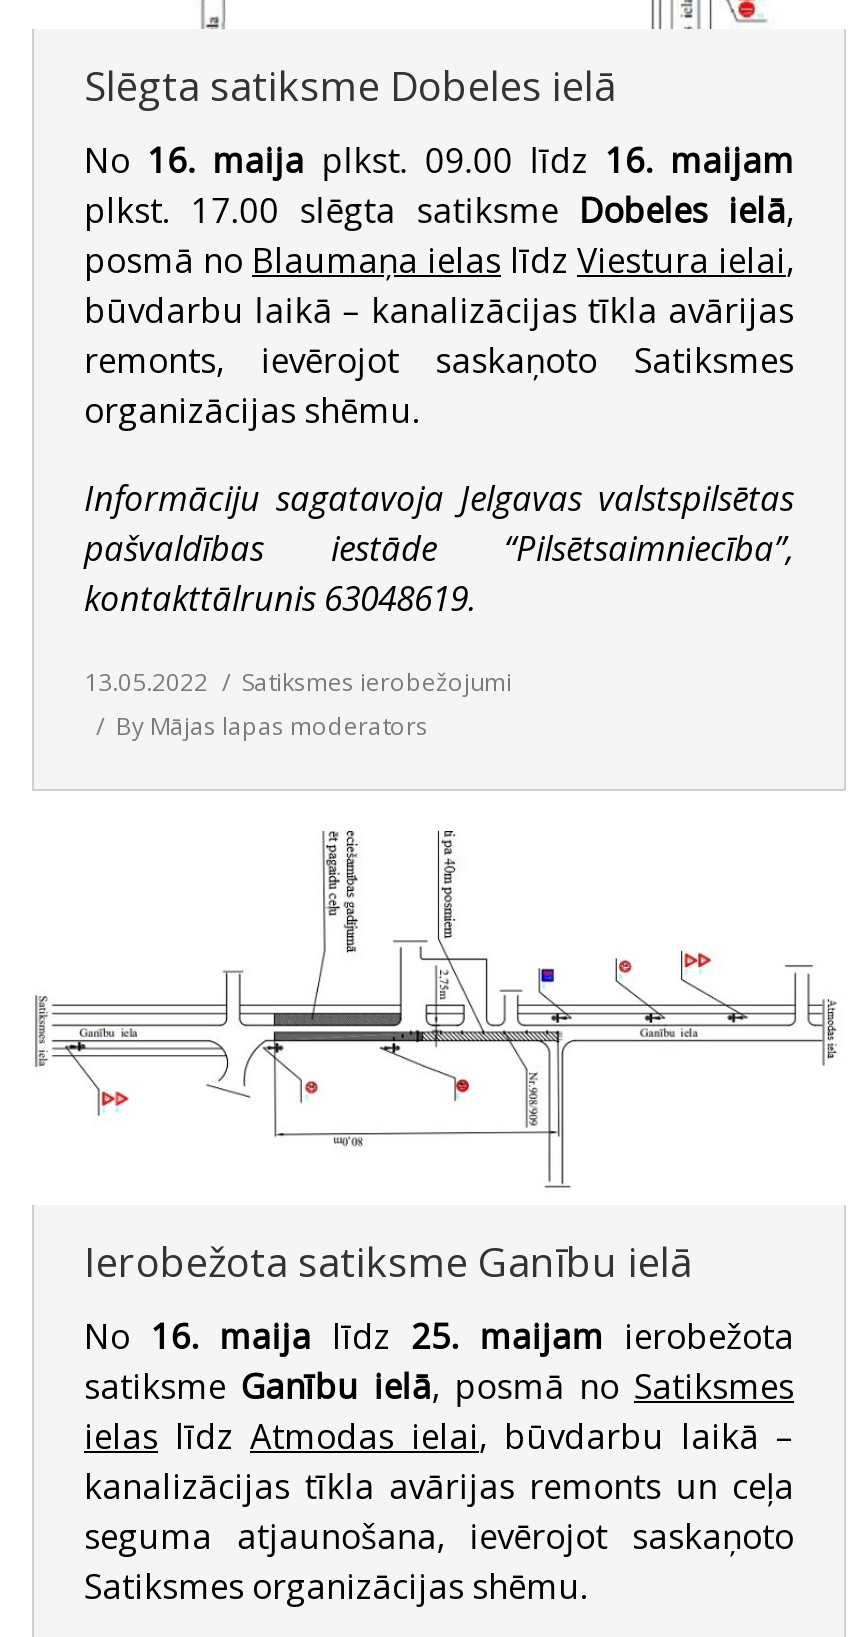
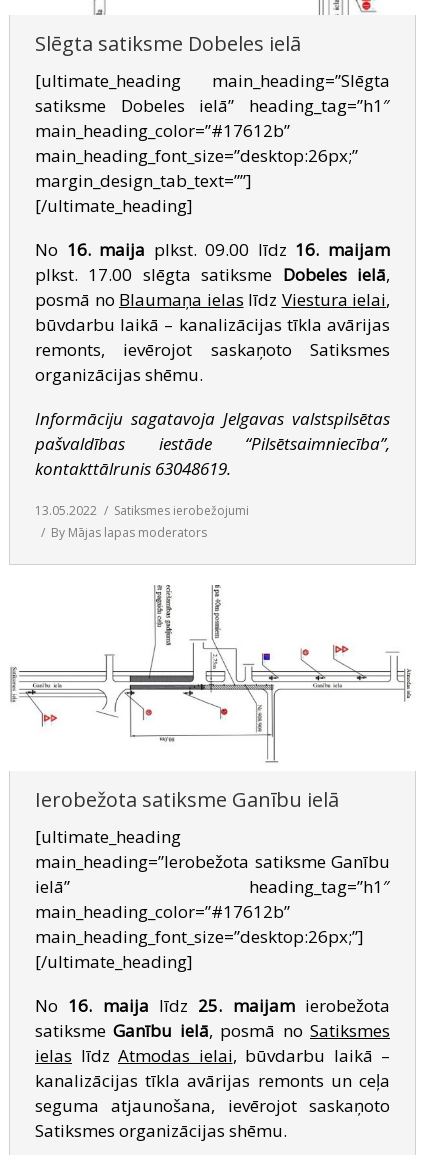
none -> [35,68,390,216] [ultimate_heading main_heading=”Slēgta | satiksme Dobeles ielā” heading_tag=”h1″ | main_heading_color=”#17612b” | main_heading_font_size=”desktop:26px;” | margin_design_tab_text=””] | [/ultimate_heading]
none -> [35,825,390,973] [ultimate_heading | main_heading=”Ierobežota satiksme Ganību | ielā” heading_tag=”h1″ | main_heading_color=”#17612b” | main_heading_font_size=”desktop:26px;”] | [/ultimate_heading]

